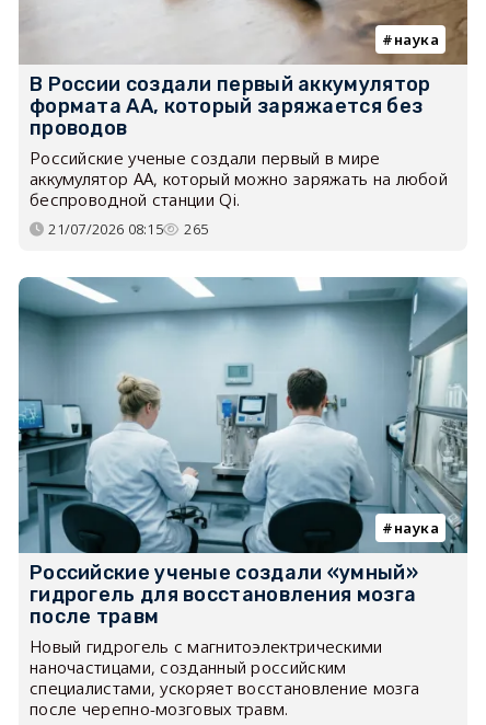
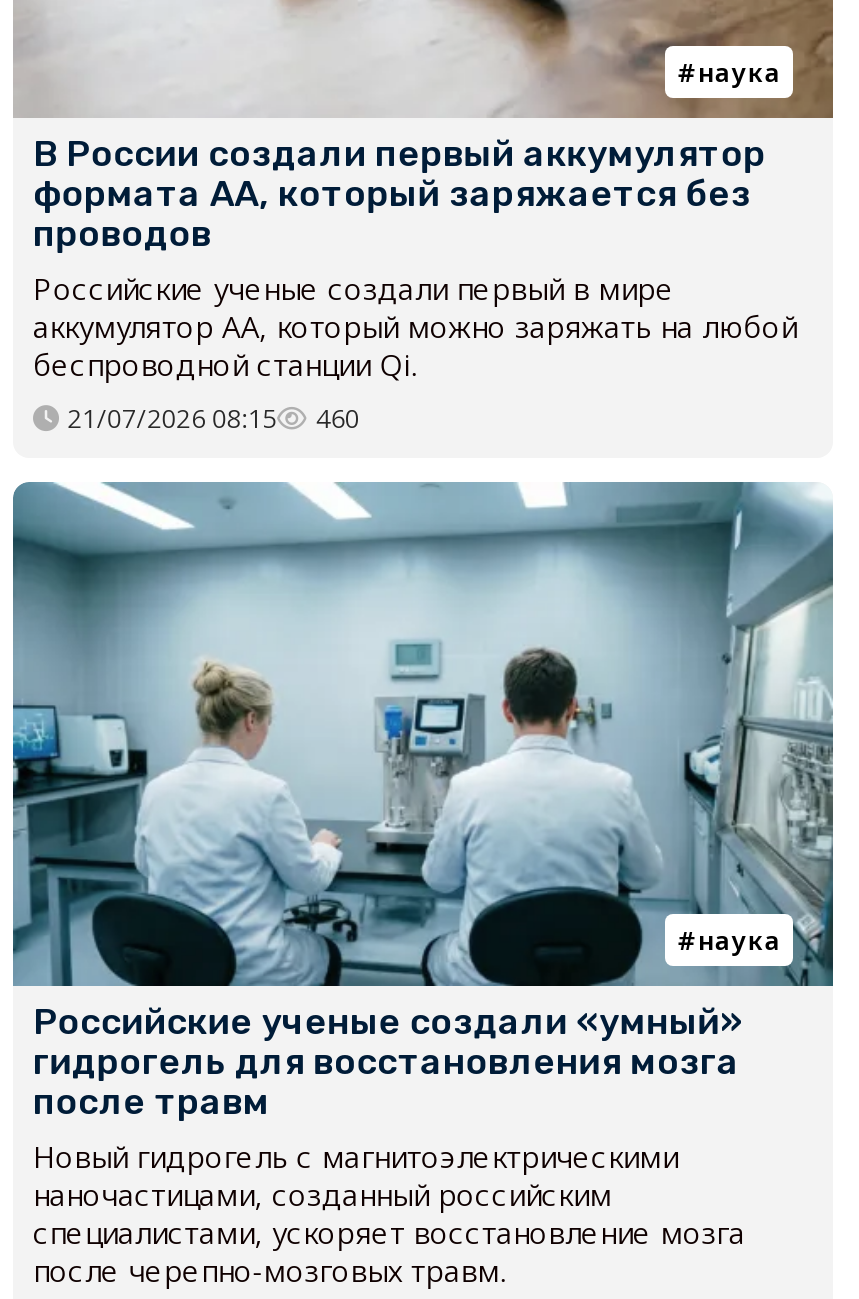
[48,219,208,239] 21/07/2026 08:15 265 -> [68,400,360,436] 21/07/2026 08:15 460

